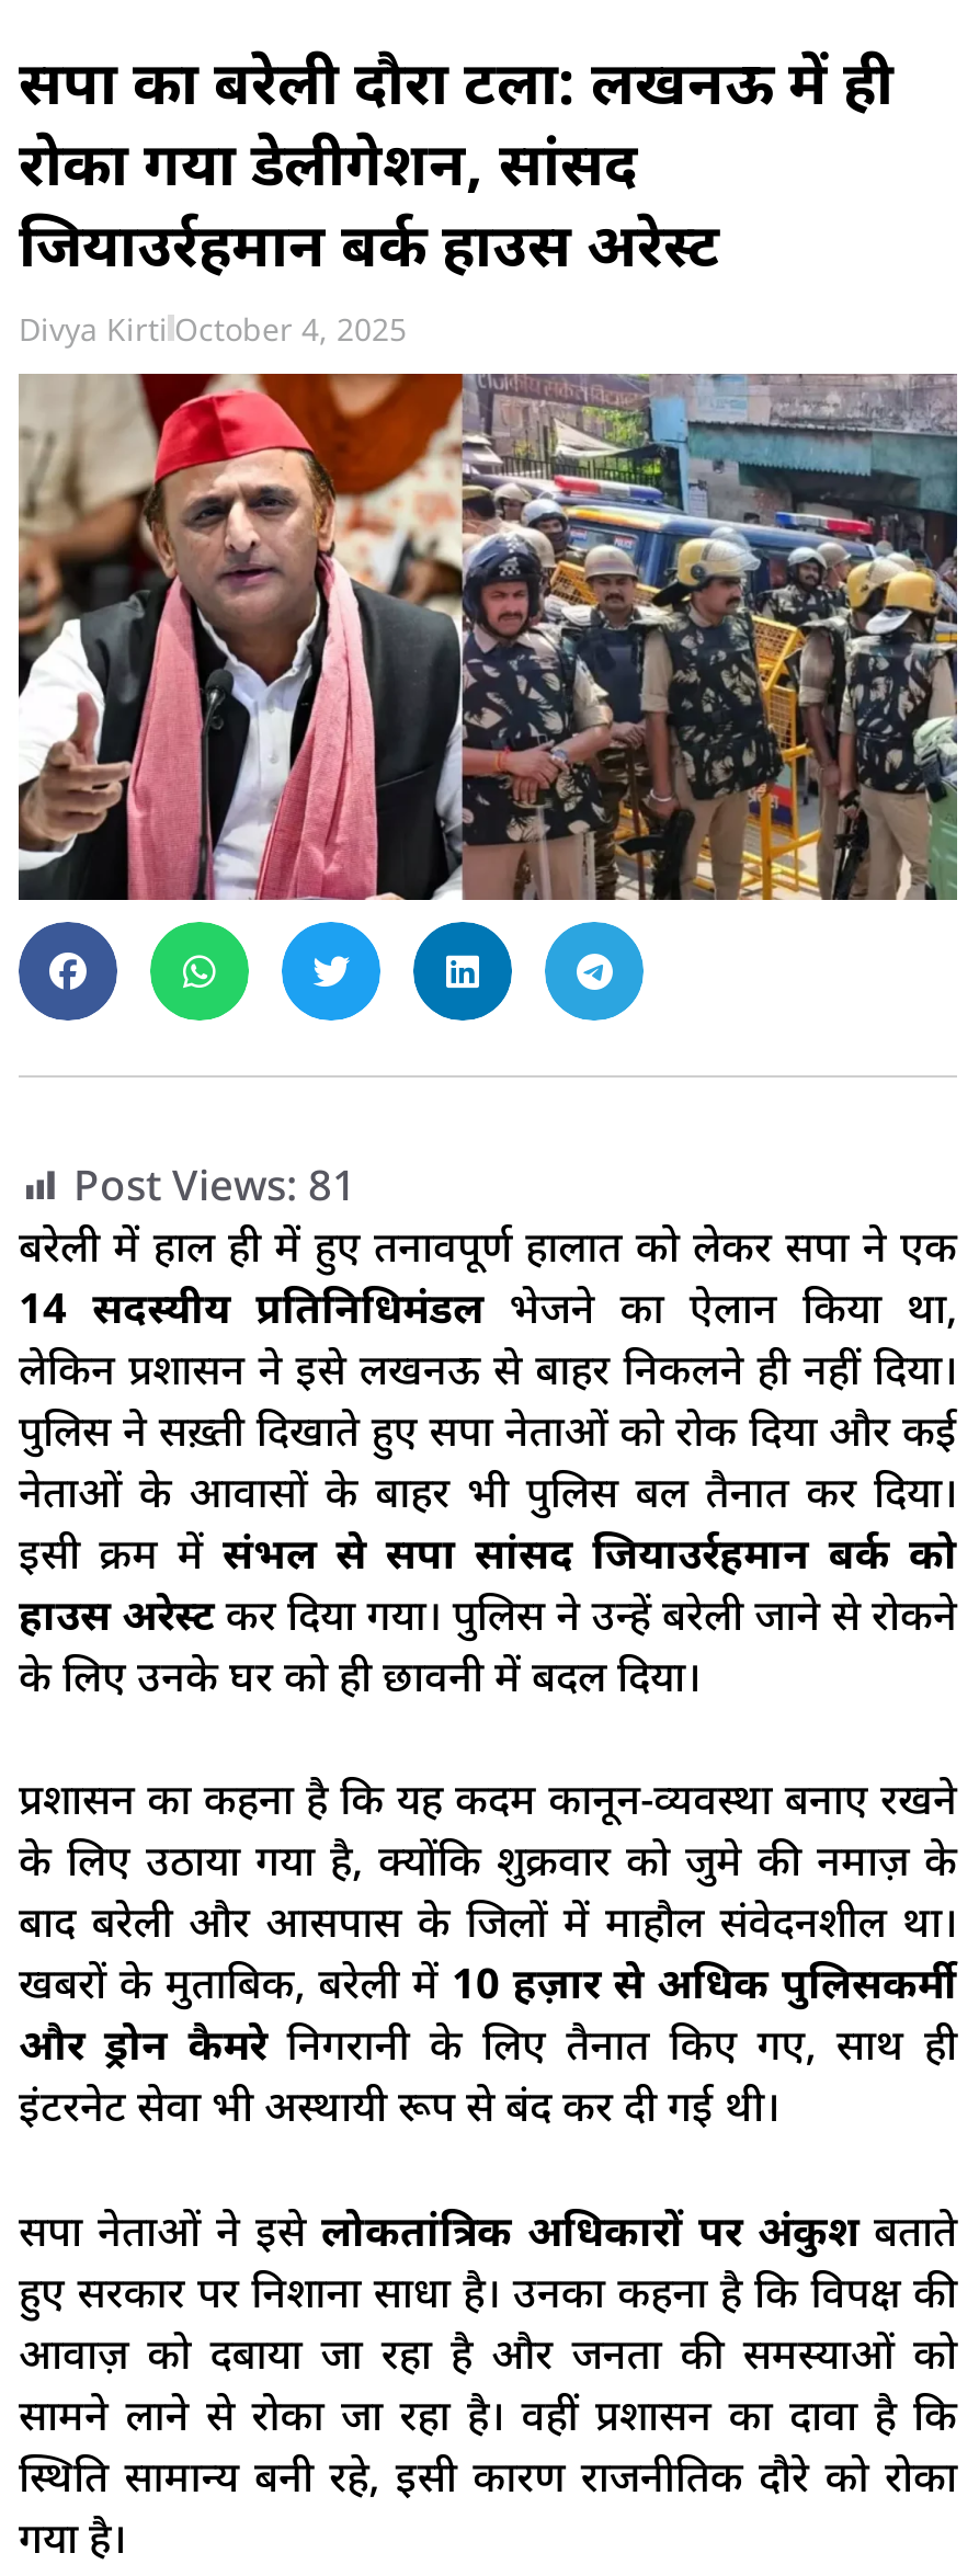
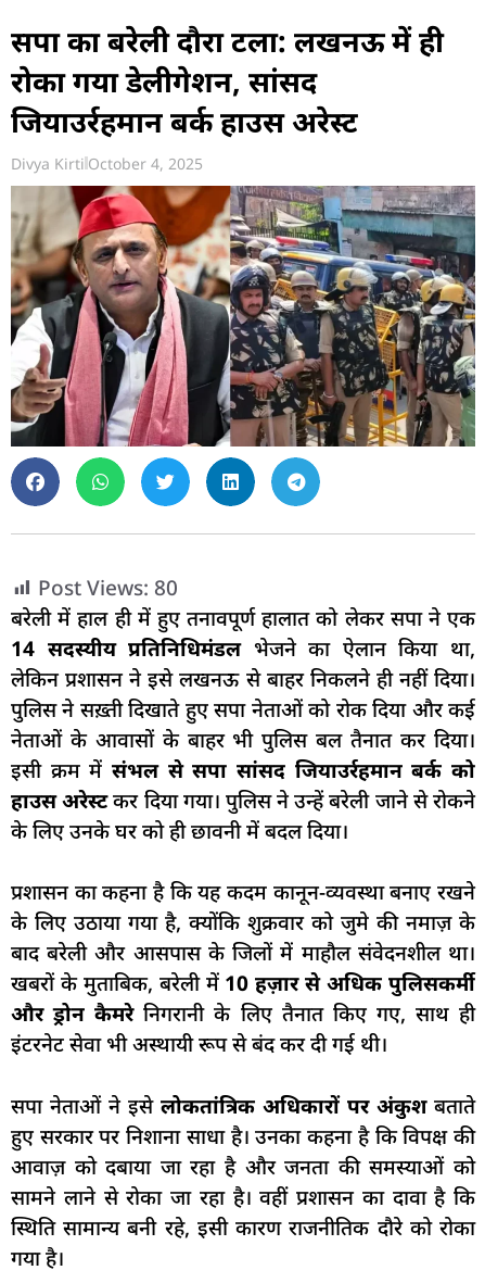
[73,1156,356,1213] Post Views: 81 -> [38,573,178,602] Post Views: 80

